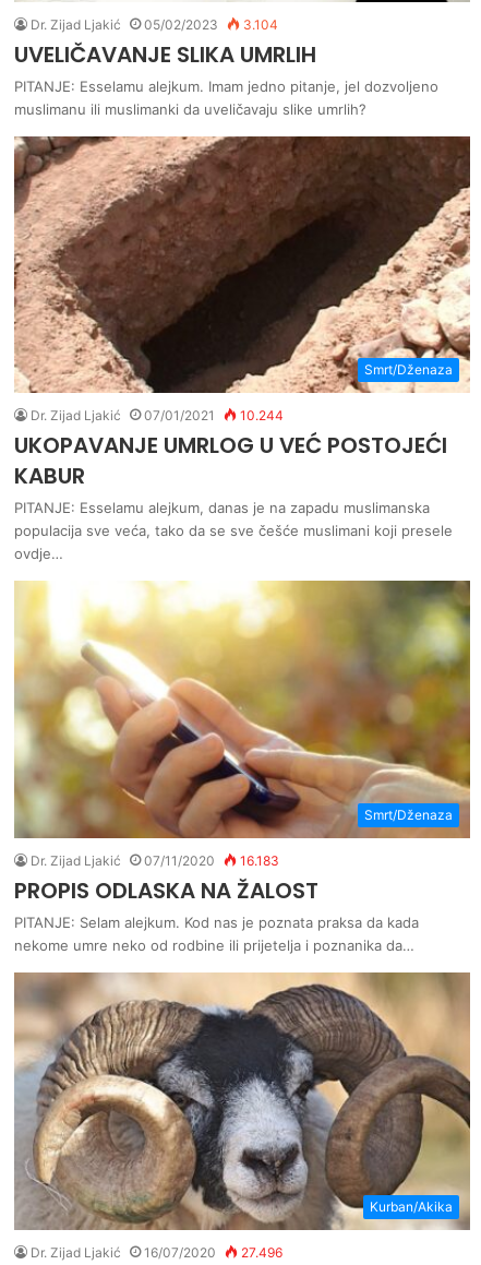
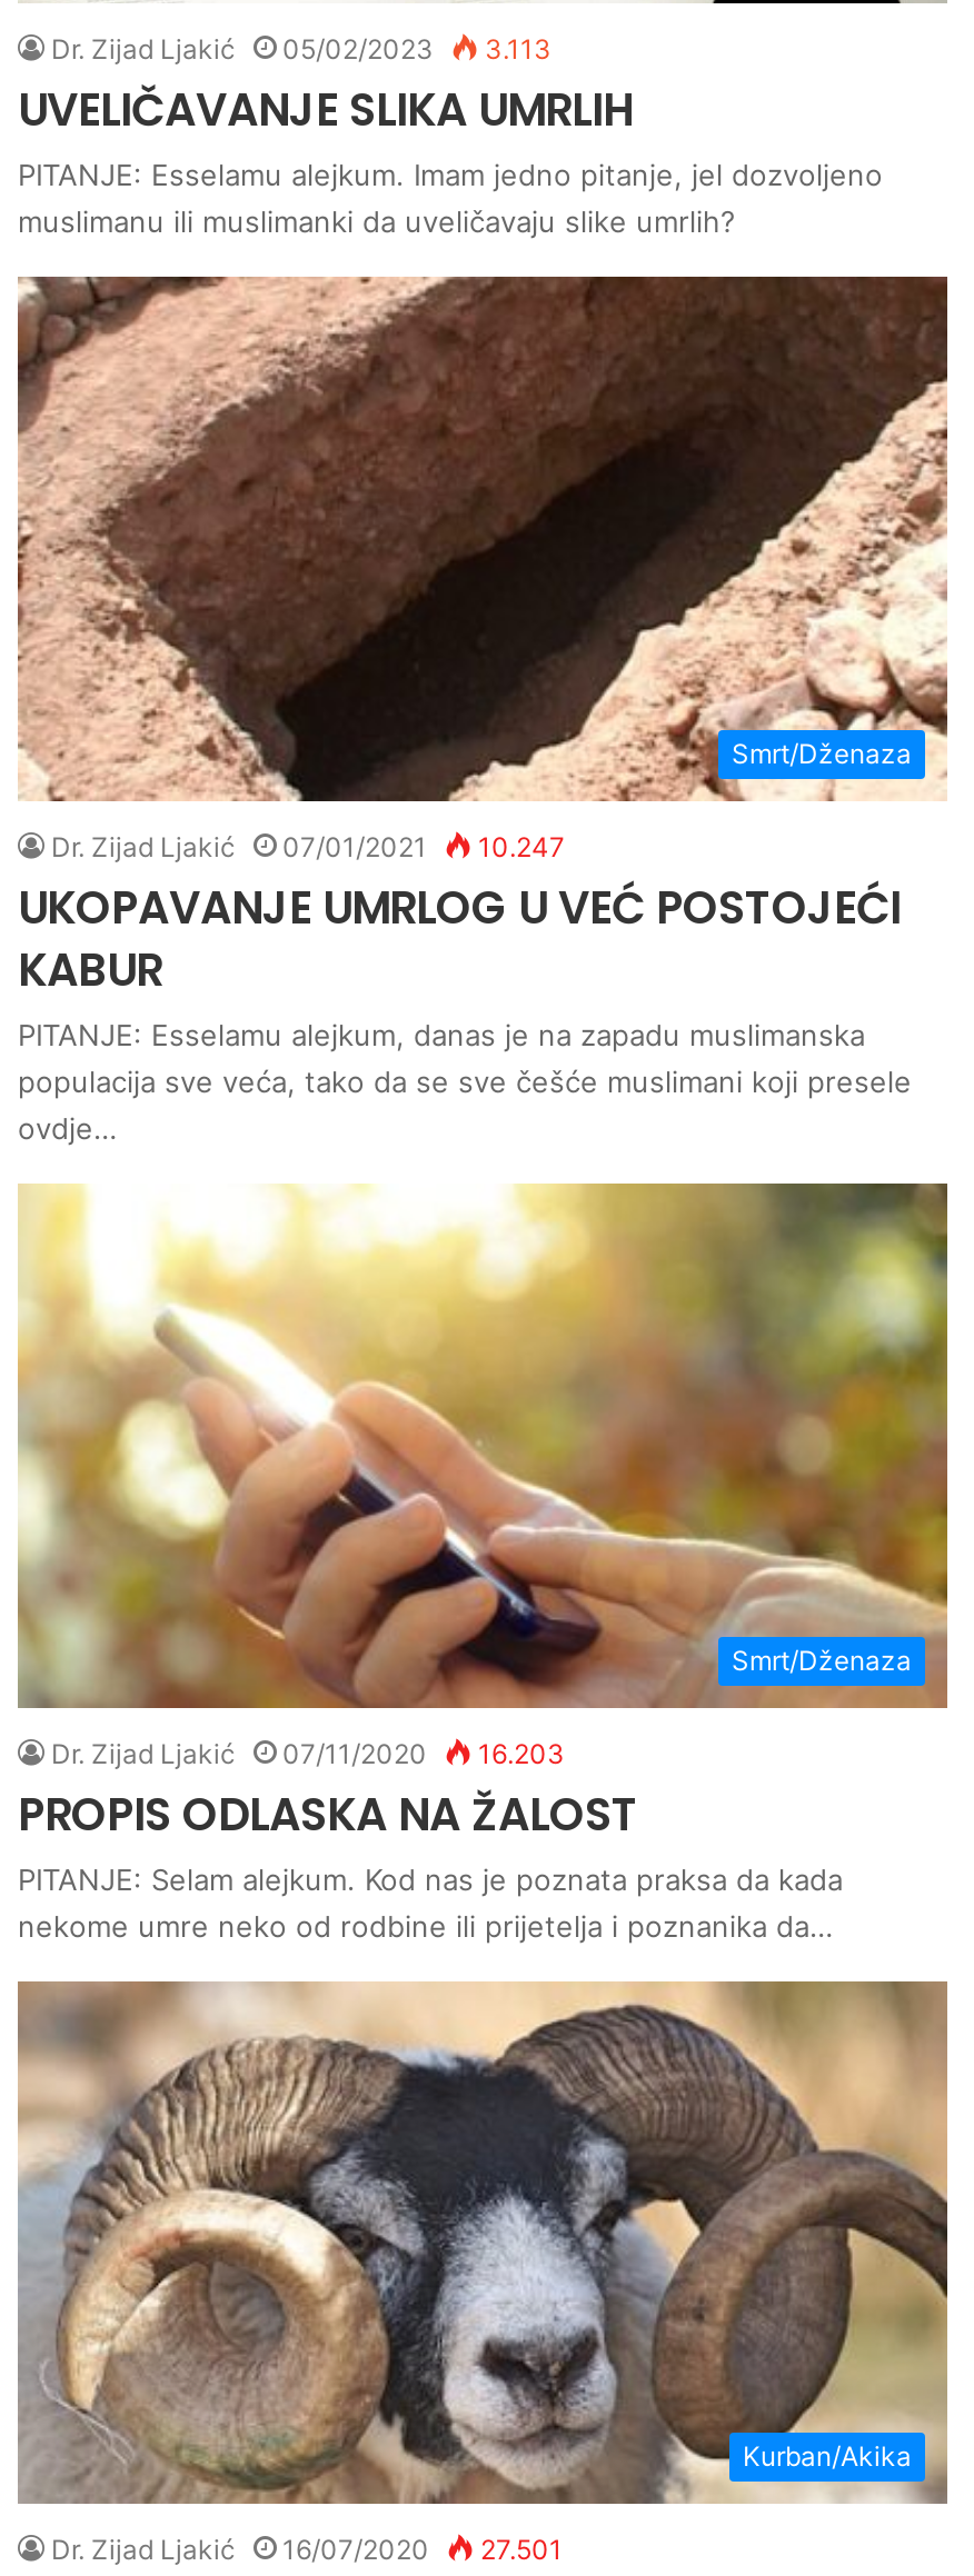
[31,16,278,32] Dr. Zijad Ljakić 05/02/2023 3.104 -> [51,32,551,66] Dr. Zijad Ljakić 05/02/2023 3.113
[31,408,284,424] Dr. Zijad Ljakić 07/01/2021 10.244 -> [51,830,565,863] Dr. Zijad Ljakić 07/01/2021 10.247
[31,853,279,869] Dr. Zijad Ljakić 07/11/2020 16.183 -> [51,1736,565,1770] Dr. Zijad Ljakić 07/11/2020 16.203
[31,1244,282,1261] Dr. Zijad Ljakić 16/07/2020 27.496 -> [51,2534,563,2567] Dr. Zijad Ljakić 16/07/2020 27.501

